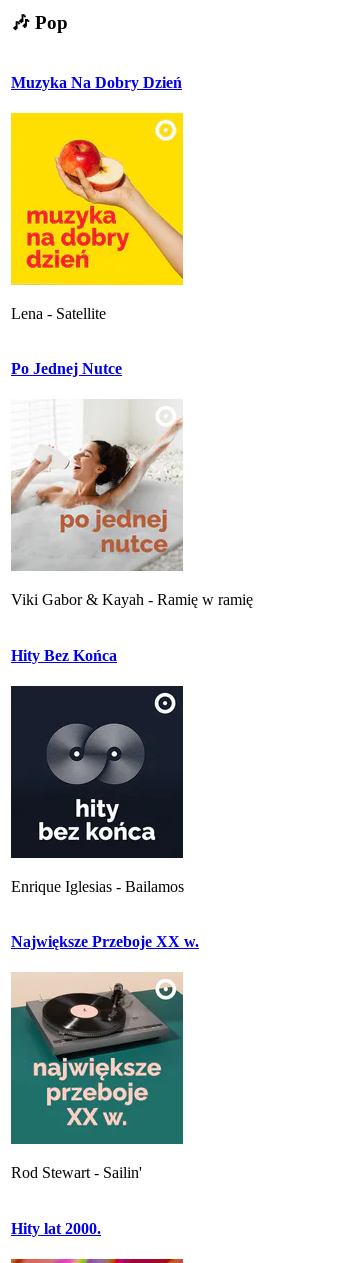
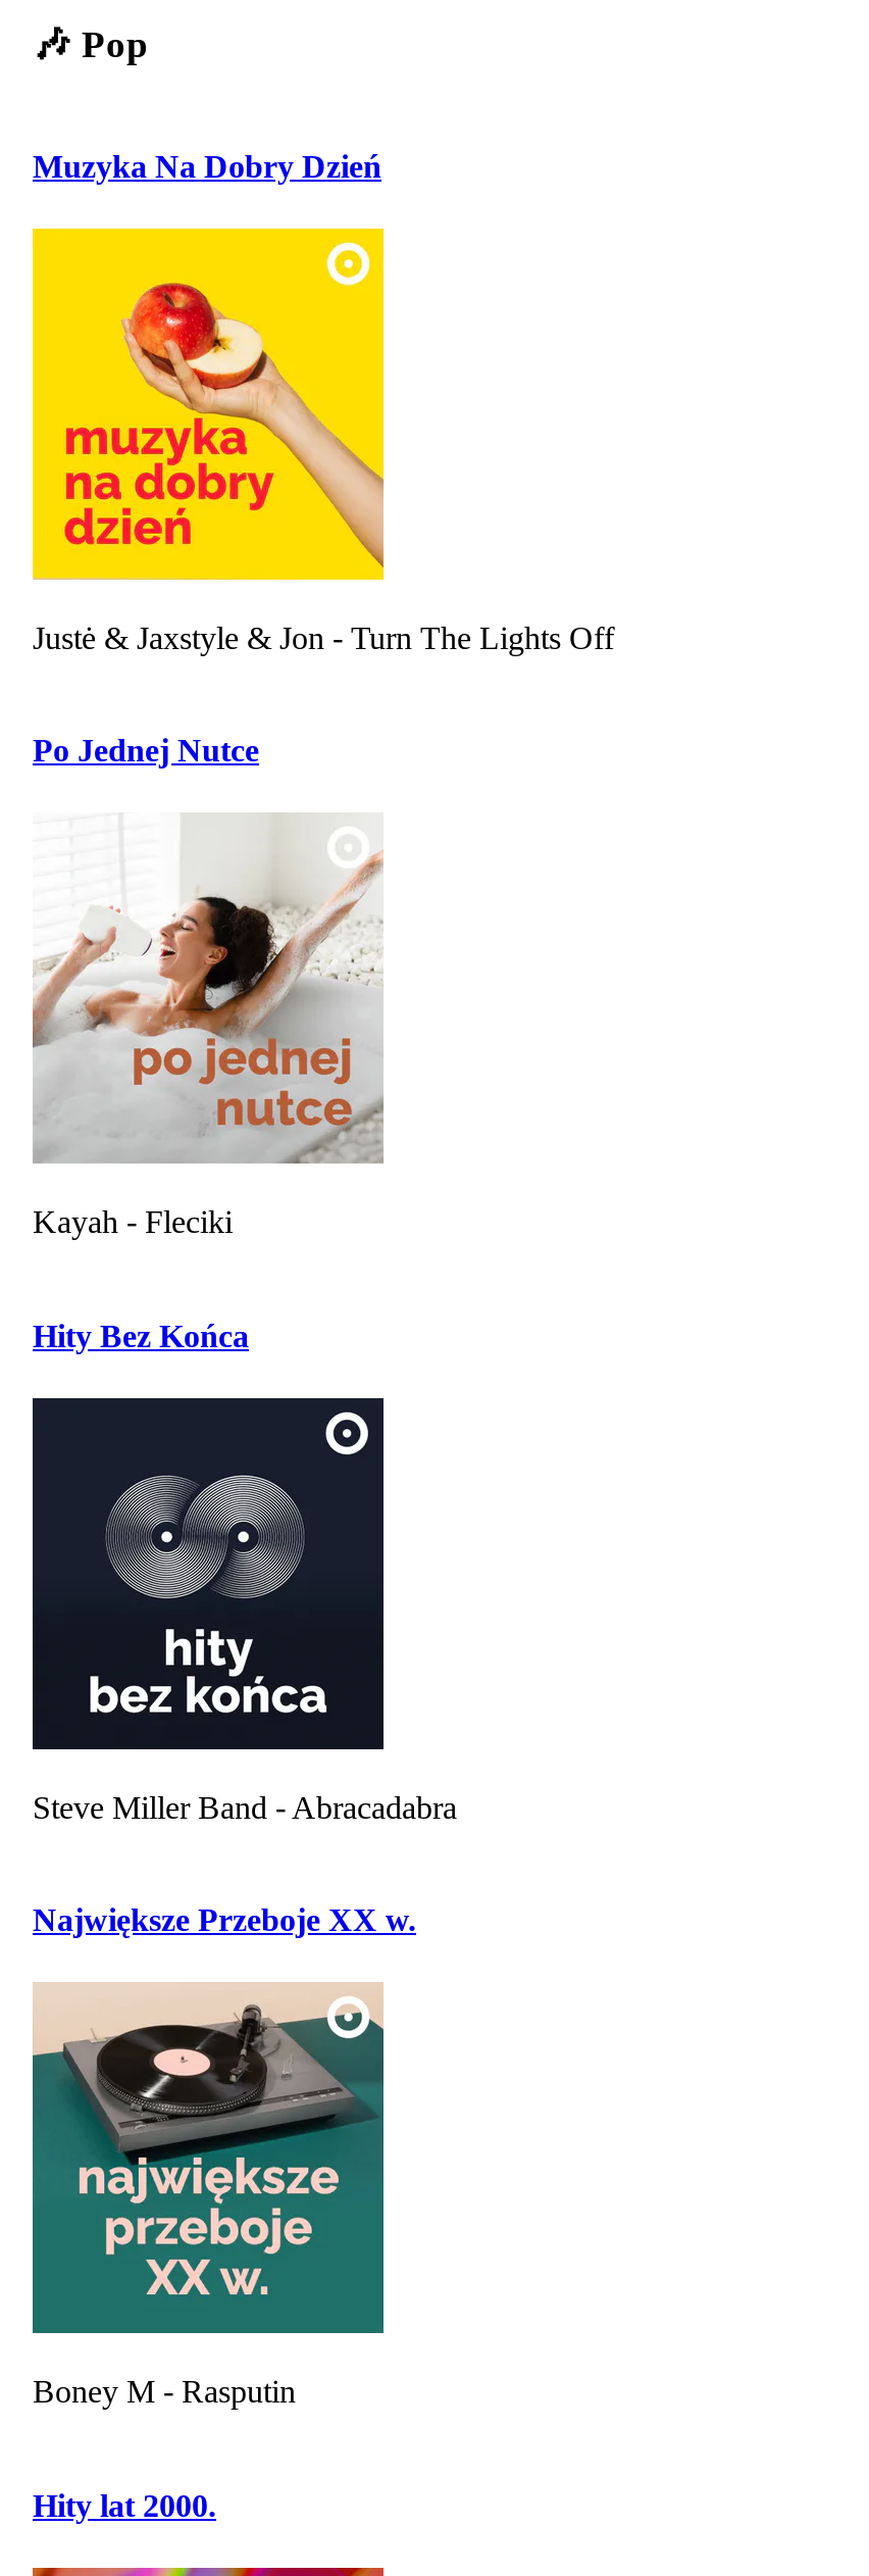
[11,305,106,322] Lena - Satellite -> [33,620,614,655] Justė & Jaxstyle & Jon - Turn The Lights Off
[11,591,253,608] Viki Gabor & Kayah - Ramię w ramię -> [33,1205,233,1240] Kayah - Fleciki
[11,878,184,895] Enrique Iglesias - Bailamos -> [33,1790,457,1825] Steve Miller Band - Abracadabra
[11,1164,142,1181] Rod Stewart - Sailin' -> [33,2375,296,2409] Boney M - Rasputin

